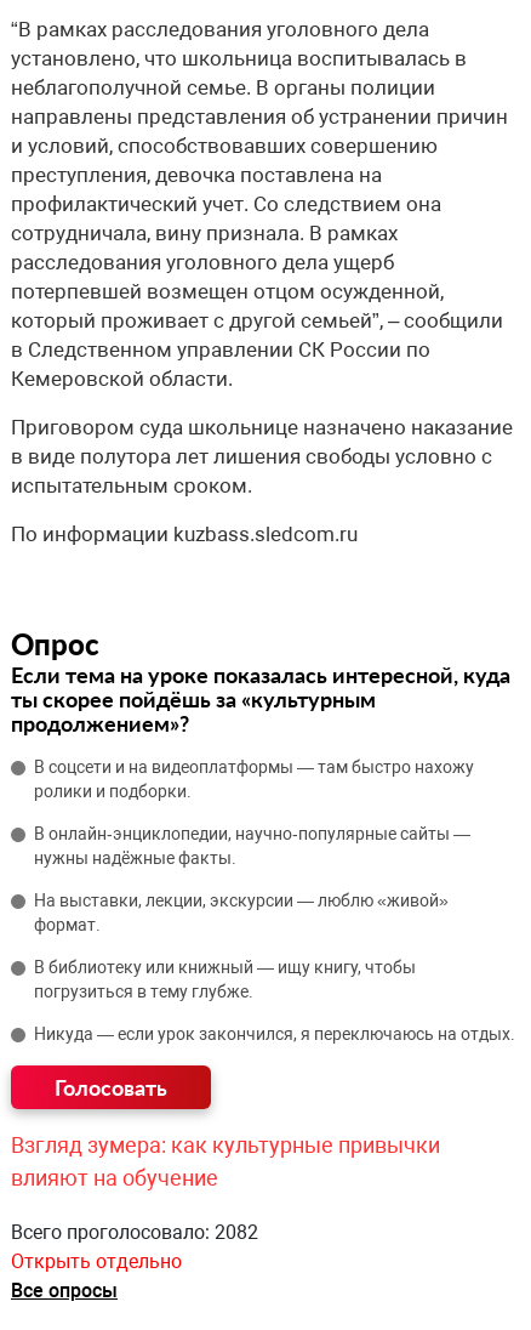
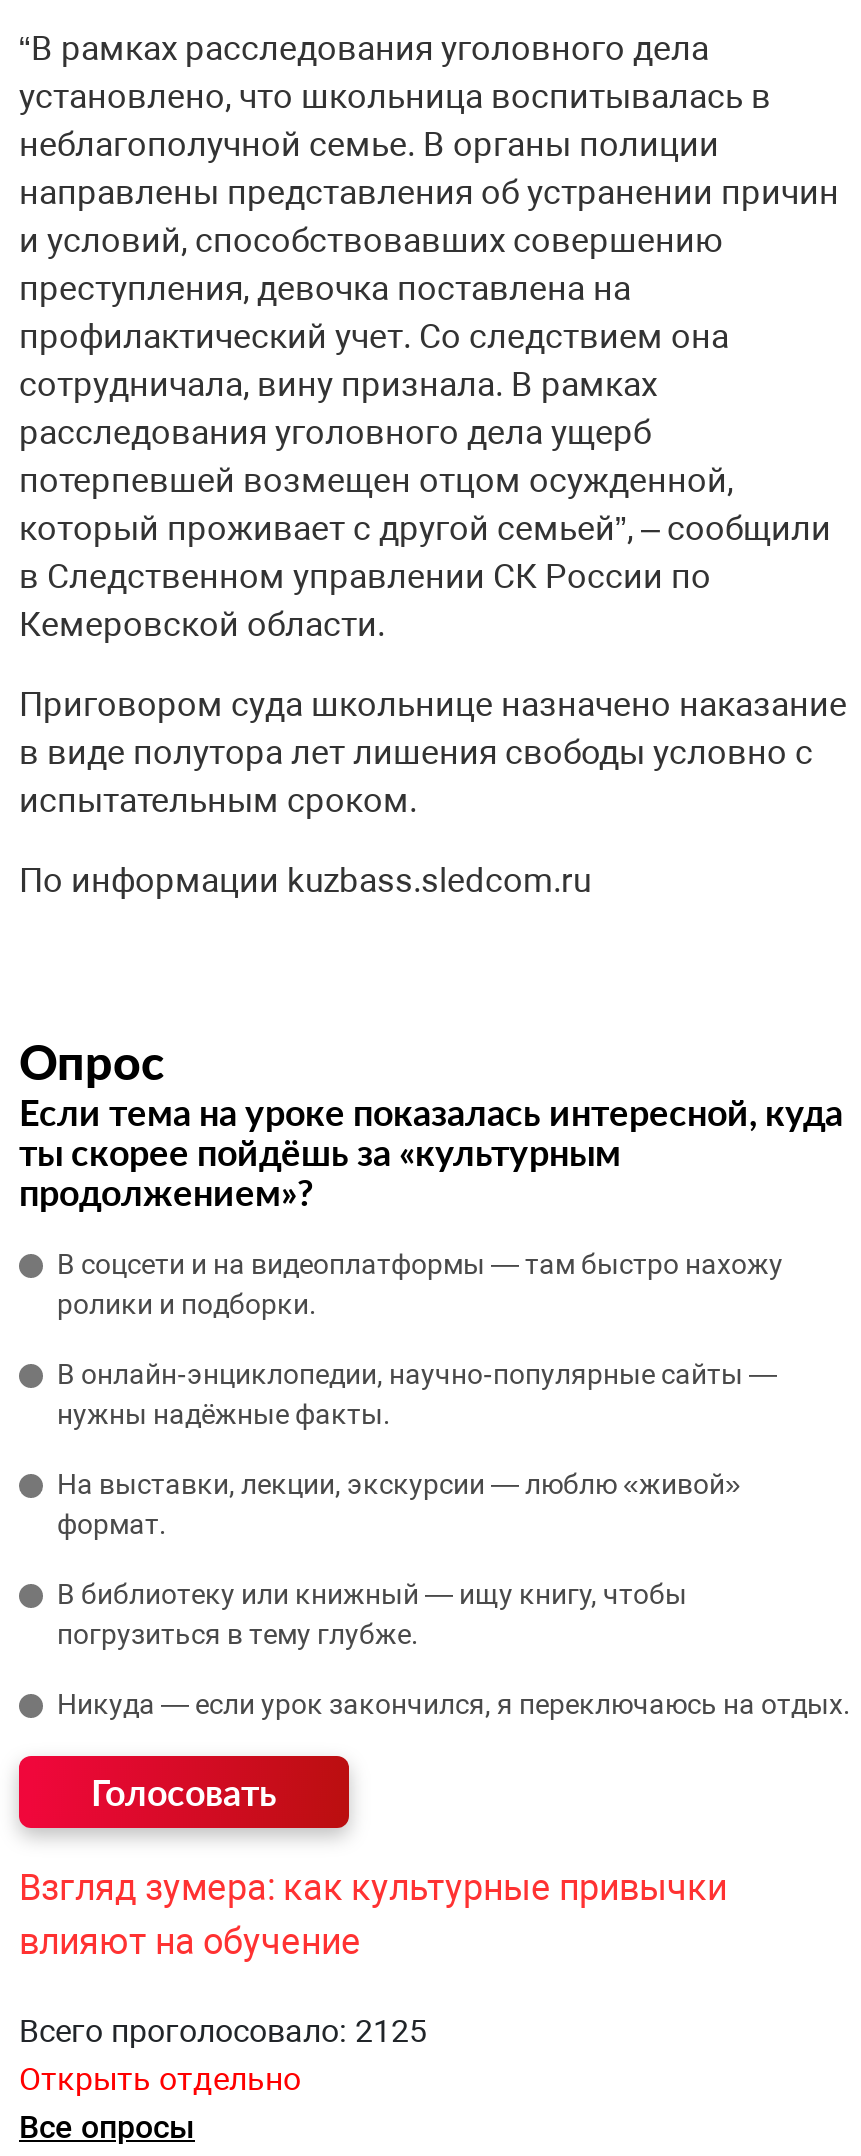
[11,1221,258,1244] Всего проголосовало: 2082 -> [19,2013,427,2051] Всего проголосовало: 2125

